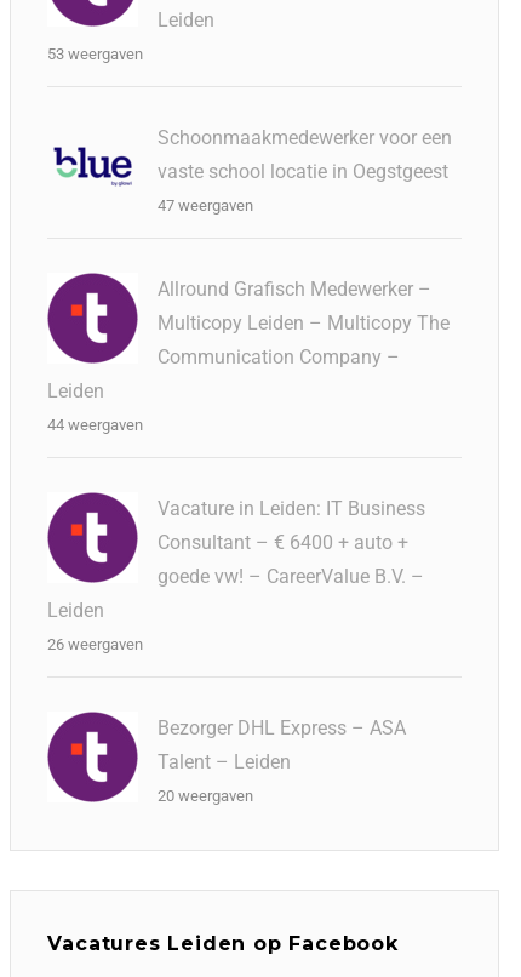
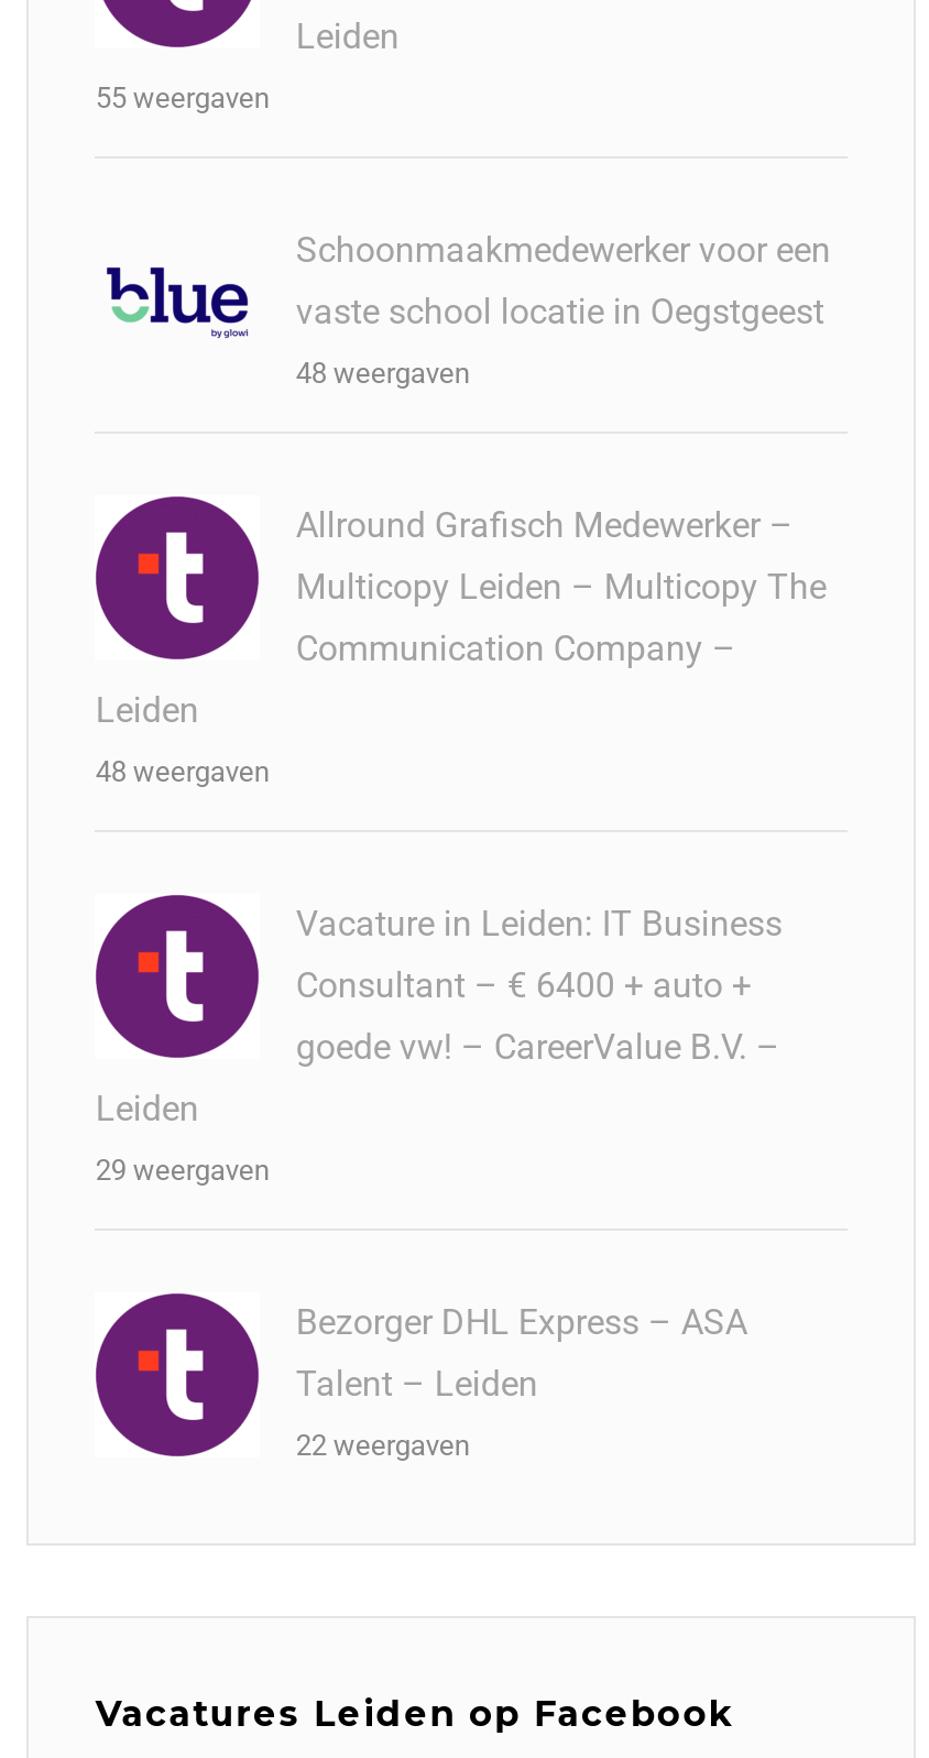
[48,45,143,63] 53 weergaven -> [96,81,269,114] 55 weergaven
[158,196,254,215] 47 weergaven -> [296,357,470,390] 48 weergaven
[48,416,143,434] 44 weergaven -> [96,755,269,788] 48 weergaven
[48,635,143,653] 26 weergaven -> [96,1154,269,1187] 29 weergaven
[158,787,254,805] 20 weergaven -> [296,1429,470,1462] 22 weergaven

